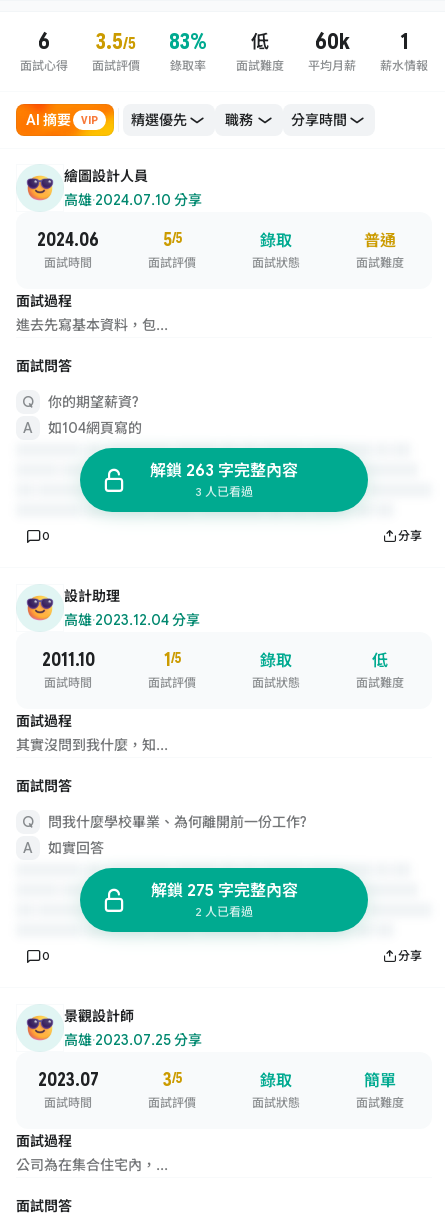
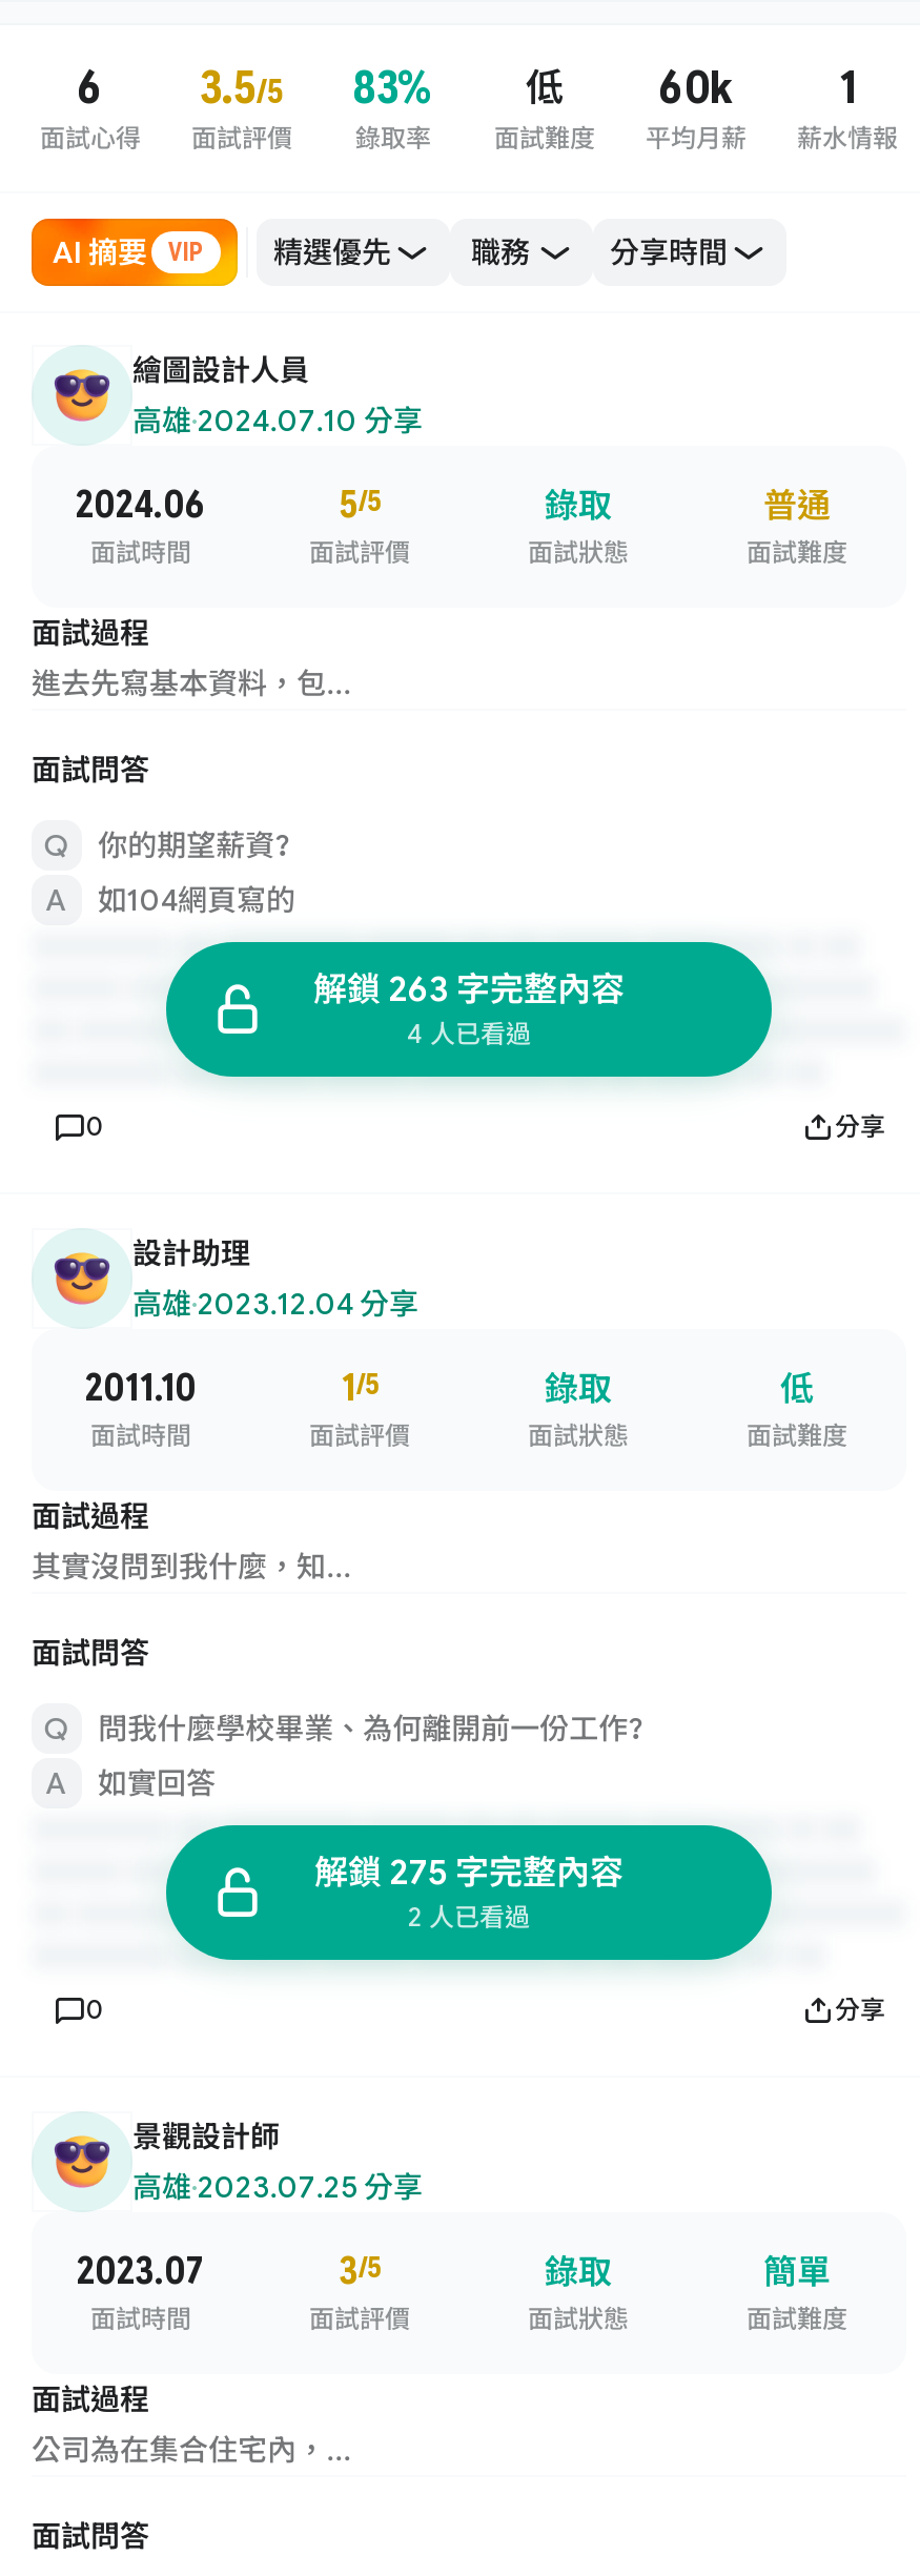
[195,484,253,499] 3 人已看過 -> [407,1018,531,1049] 4 人已看過

